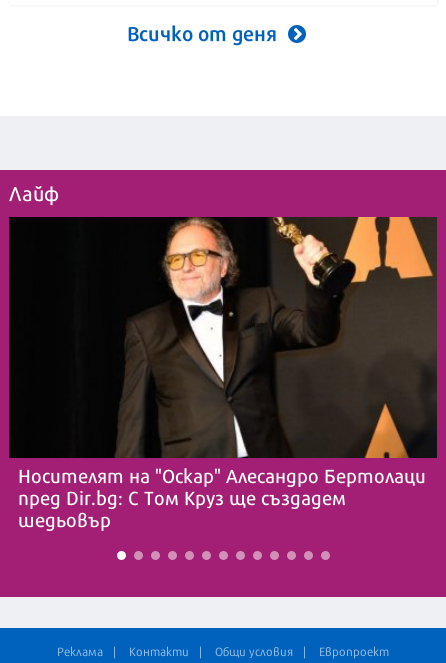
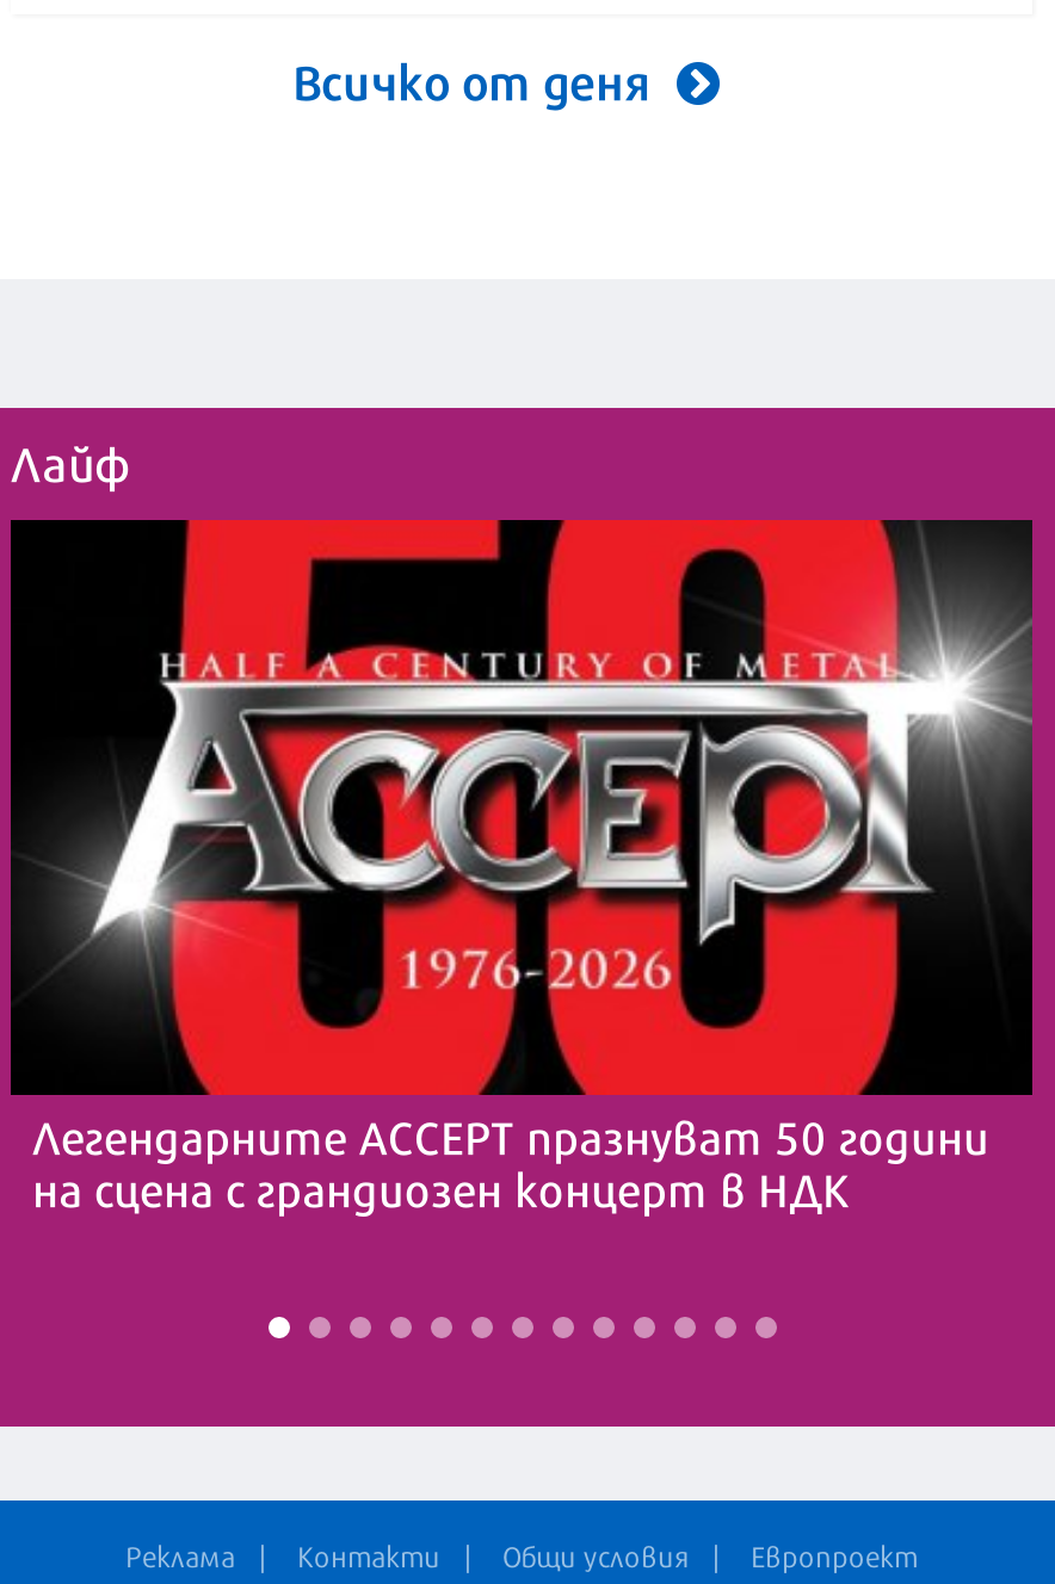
[18,216,437,533] [image] | Носителят на "Оскар" Алесандро Бертолаци | пред Dir.bg: С Том Круз ще създадем | шедьовър -> [32,518,1032,1221] [image] | Легендарните ACCEPT празнуват 50 години | на сцена с грандиозен концерт в НДК

